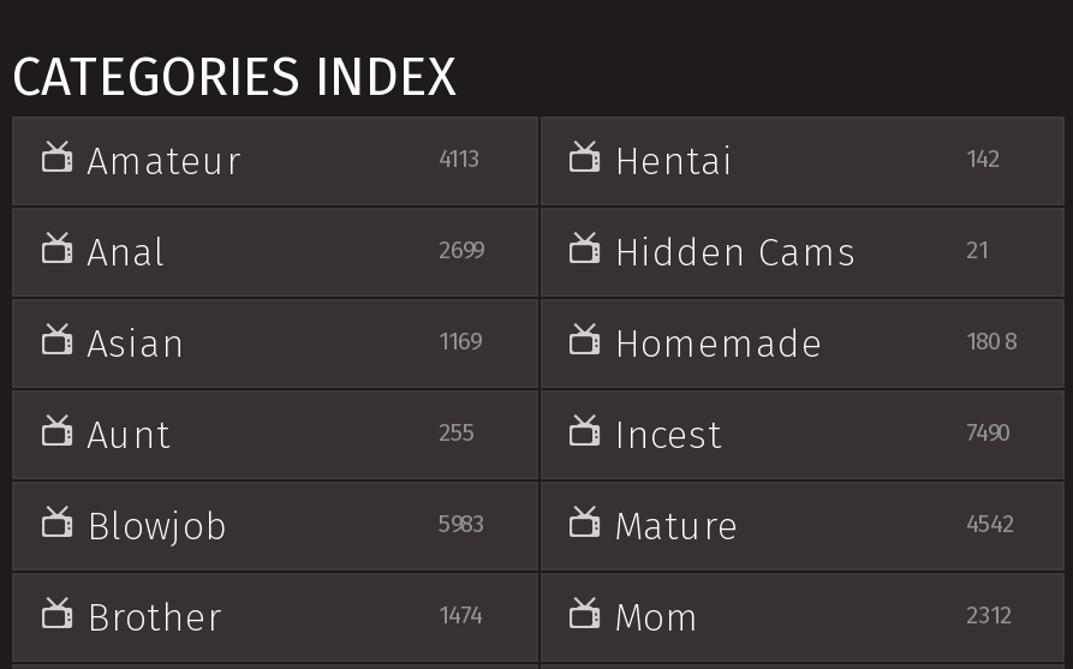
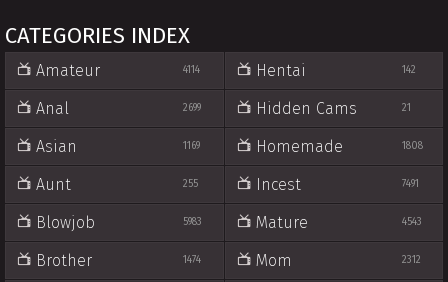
[439,146,479,175] 4113 -> [182,64,199,76] 4114
[966,420,1014,448] 7490 -> [402,178,419,190] 7491
[966,511,1014,540] 4542 -> [402,216,422,228] 4543

